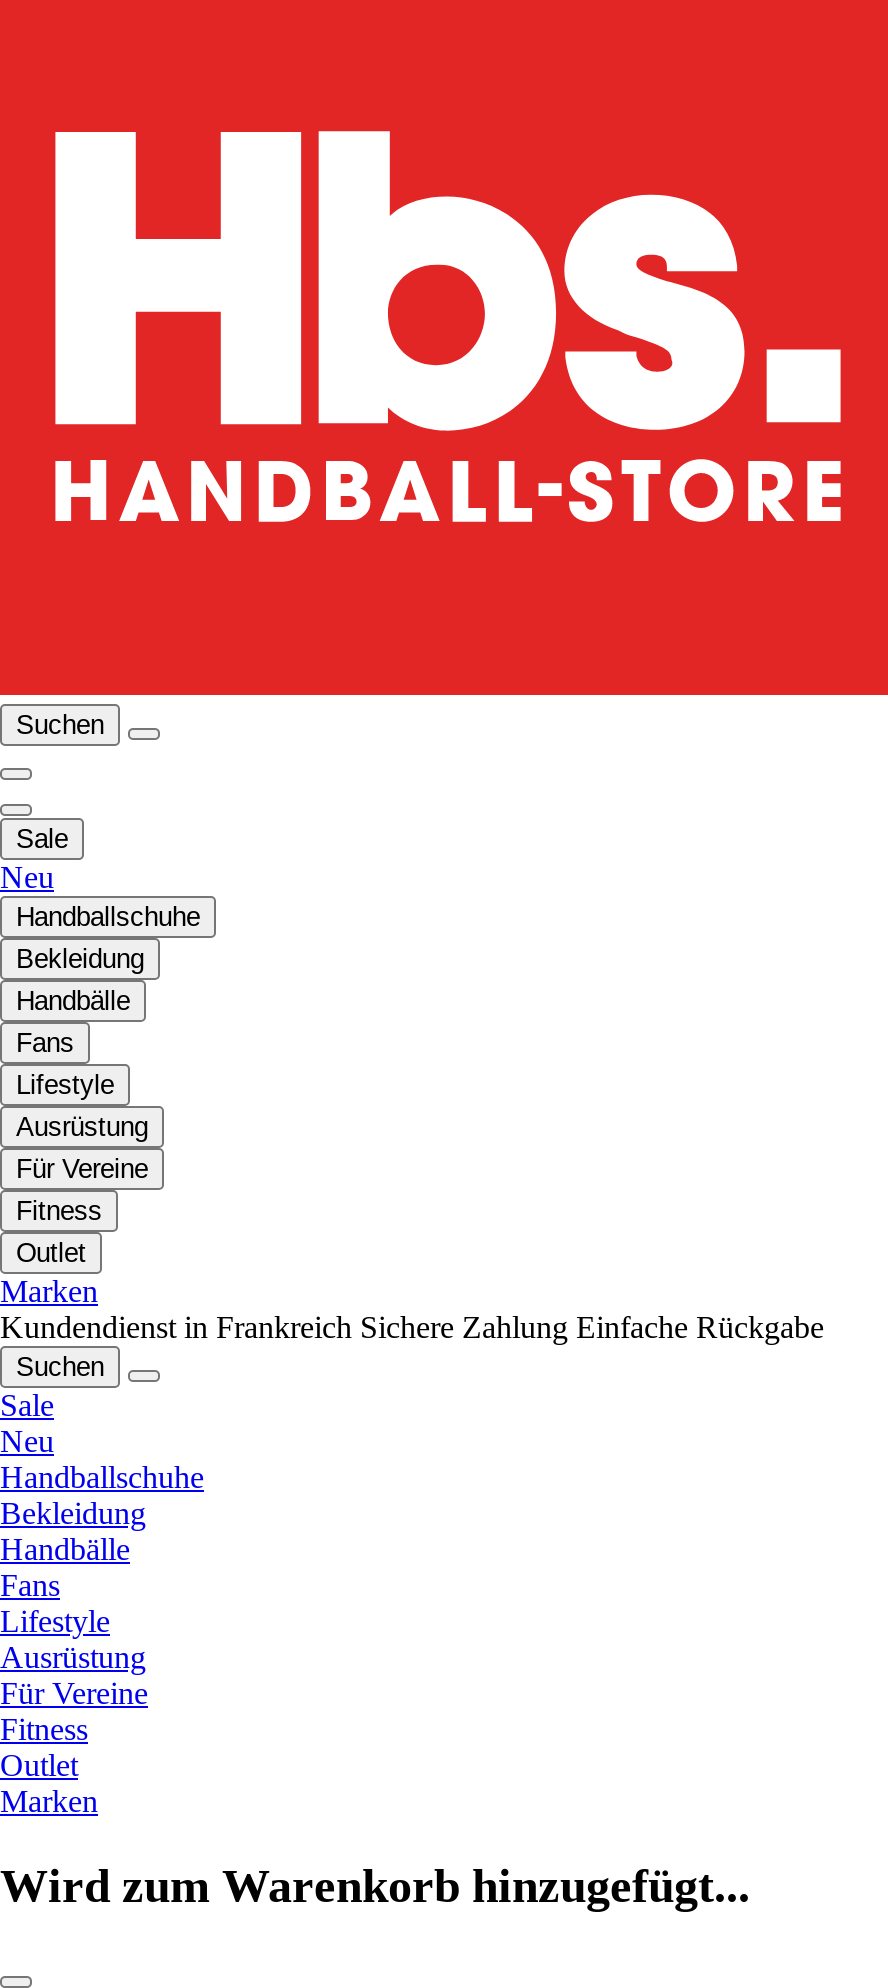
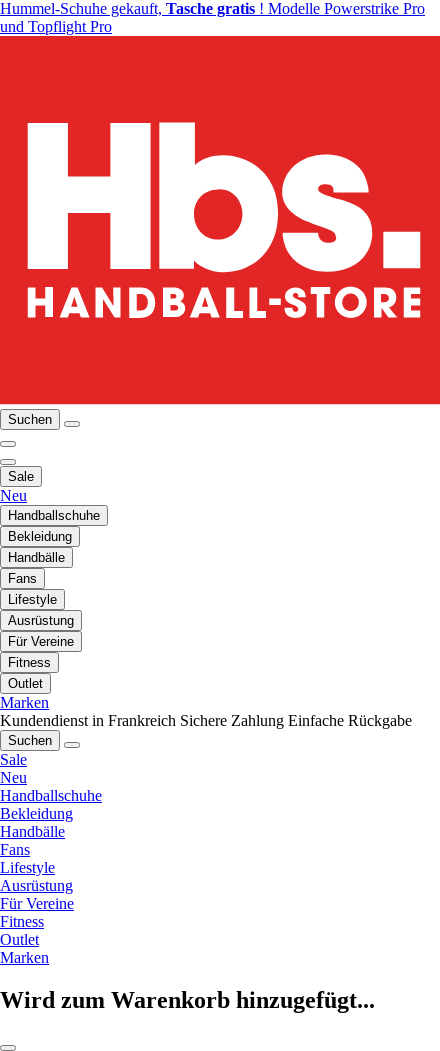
none -> [0,0,425,35] Hummel-Schuhe gekauft, Tasche gratis! Modelle Powerstrike Pro | und Topflight Pro

